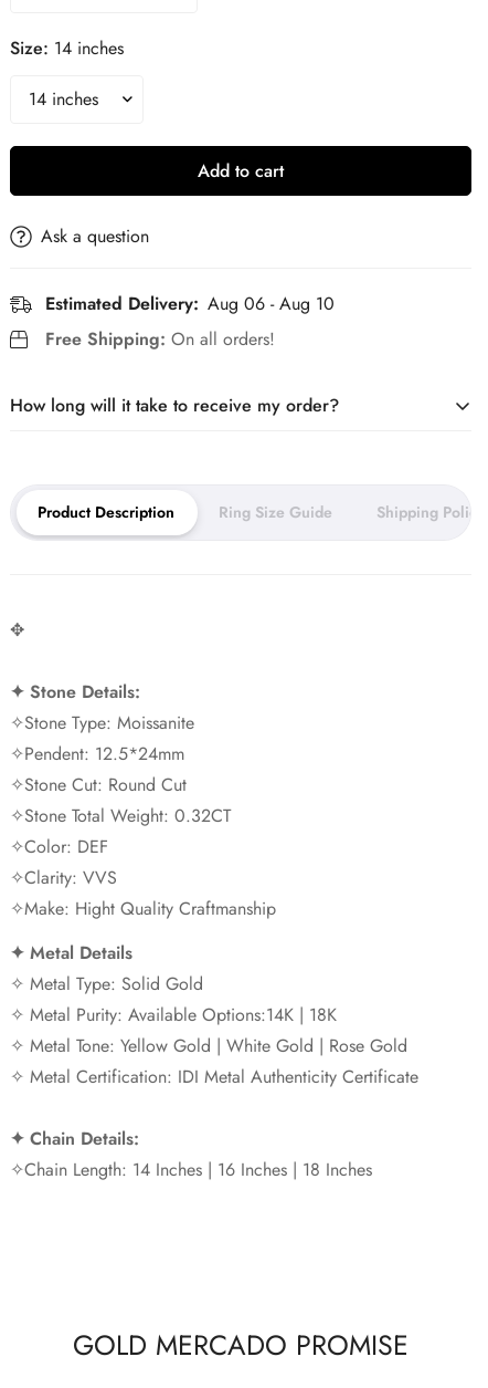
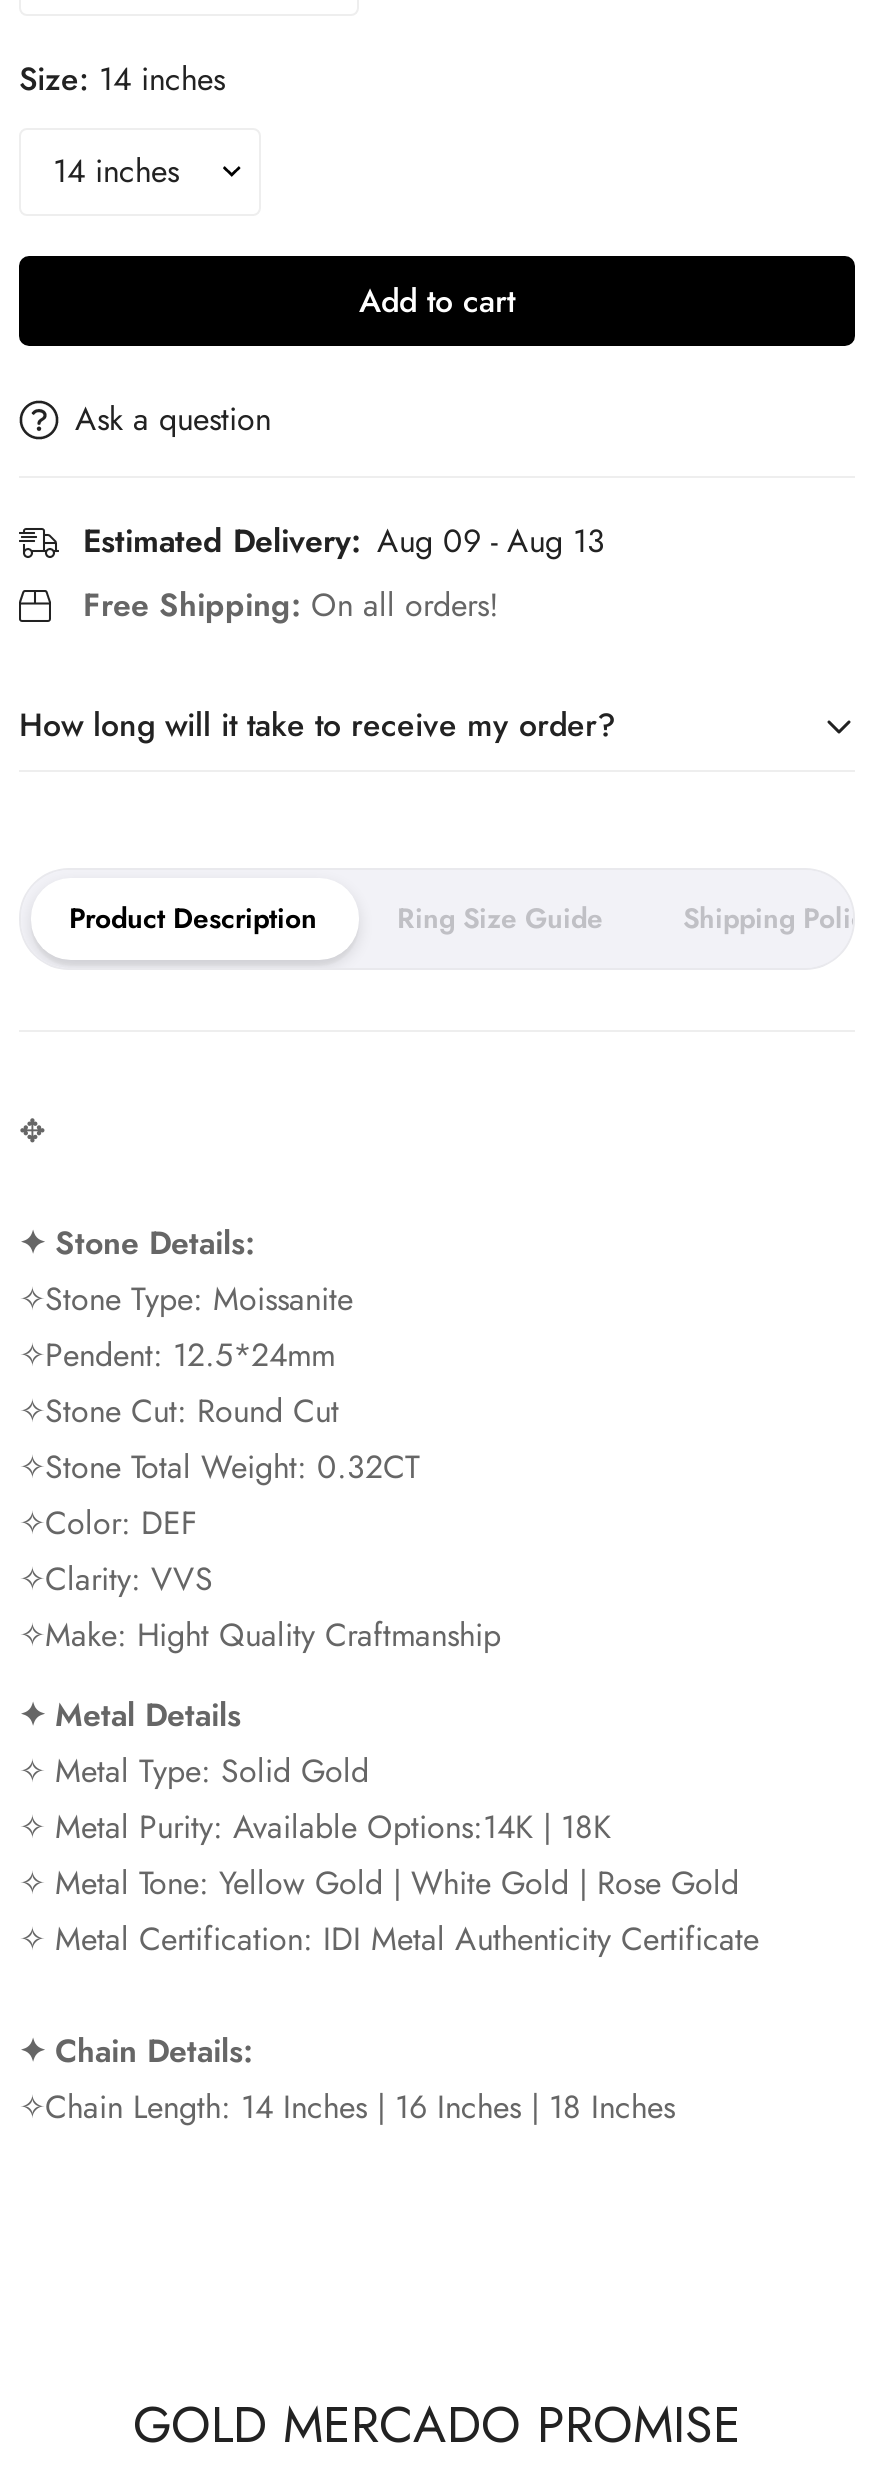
[45,291,335,316] Estimated Delivery: Aug 06 - Aug 10 -> [83,518,605,564] Estimated Delivery: Aug 09 - Aug 13

